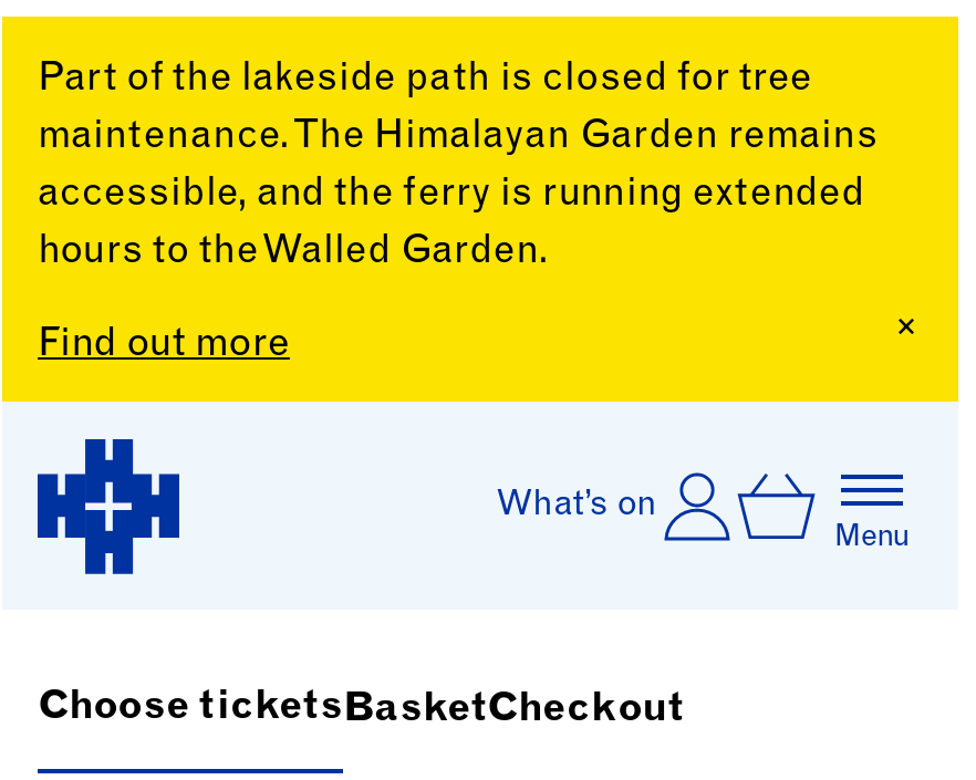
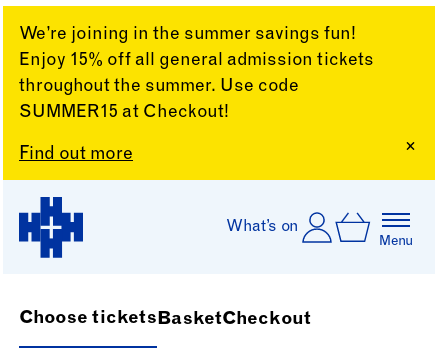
[38,61,879,273] Part of the lakeside path is closed for tree | maintenance. The Himalayan Garden remains | accessible, and the ferry is running extended | hours to the Walled Garden. -> [19,26,374,122] We’re joining in the summer savings fun! | Enjoy 15% off all general admission tickets | throughout the summer. Use code | SUMMER15 at Checkout!

